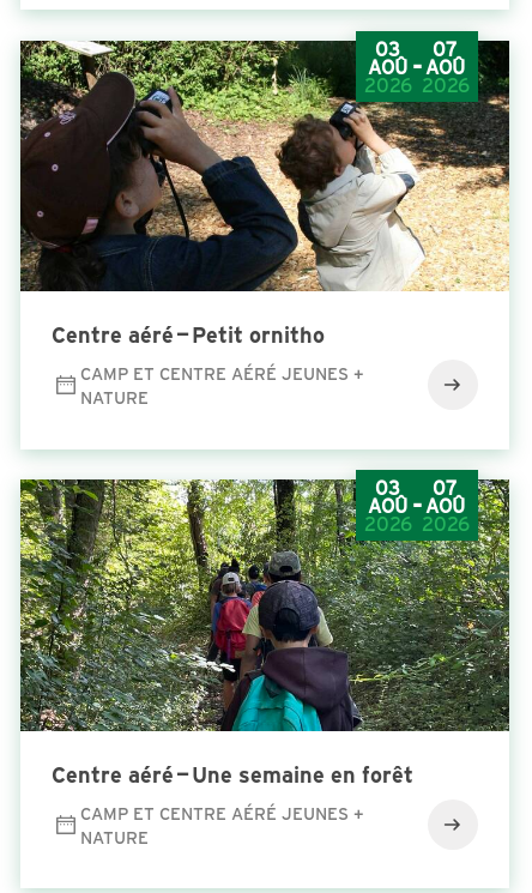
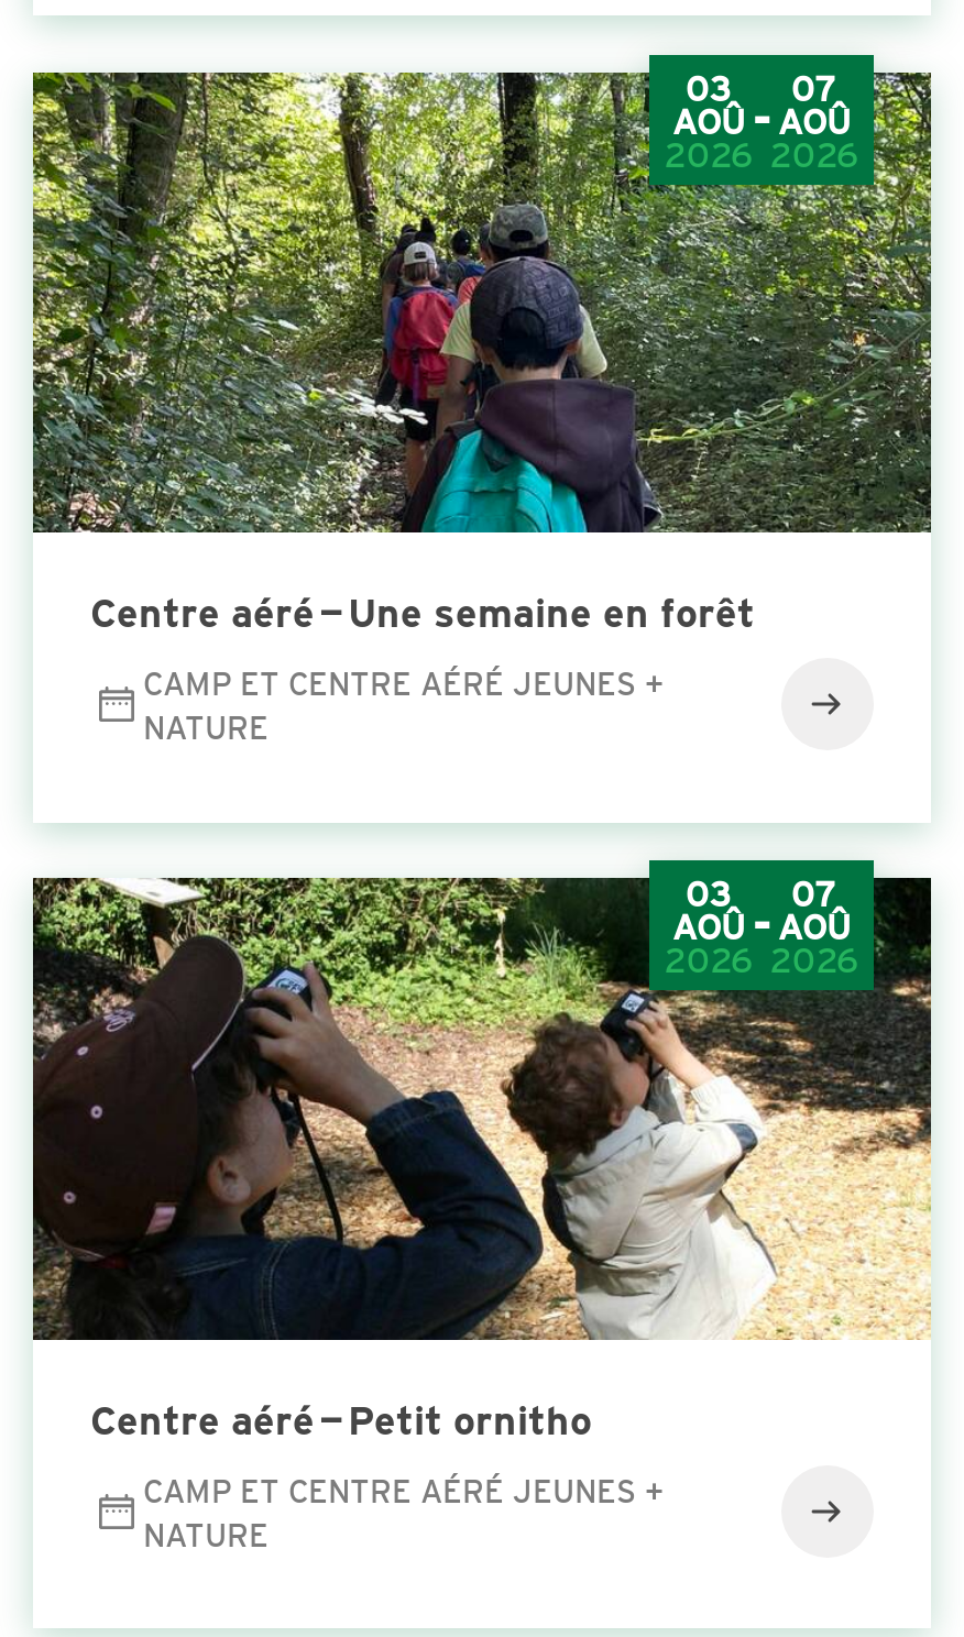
moved [19,40,510,349] -> [31,876,933,1445]: [image] | Centre aéré — Petit ornitho
moved [19,478,510,789] -> [31,70,933,638]: [image] | Centre aéré — Une semaine en forêt

